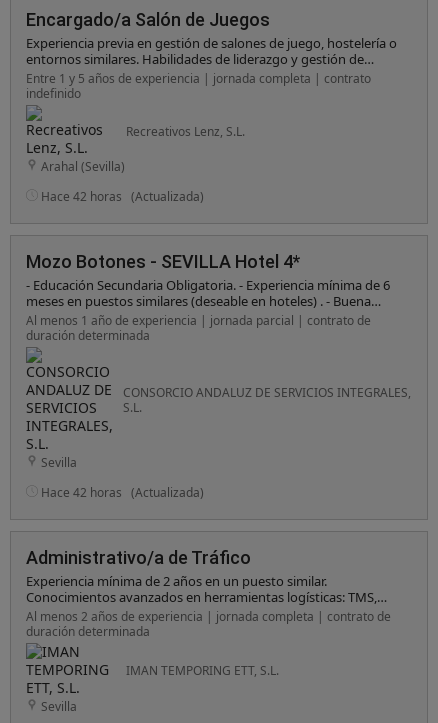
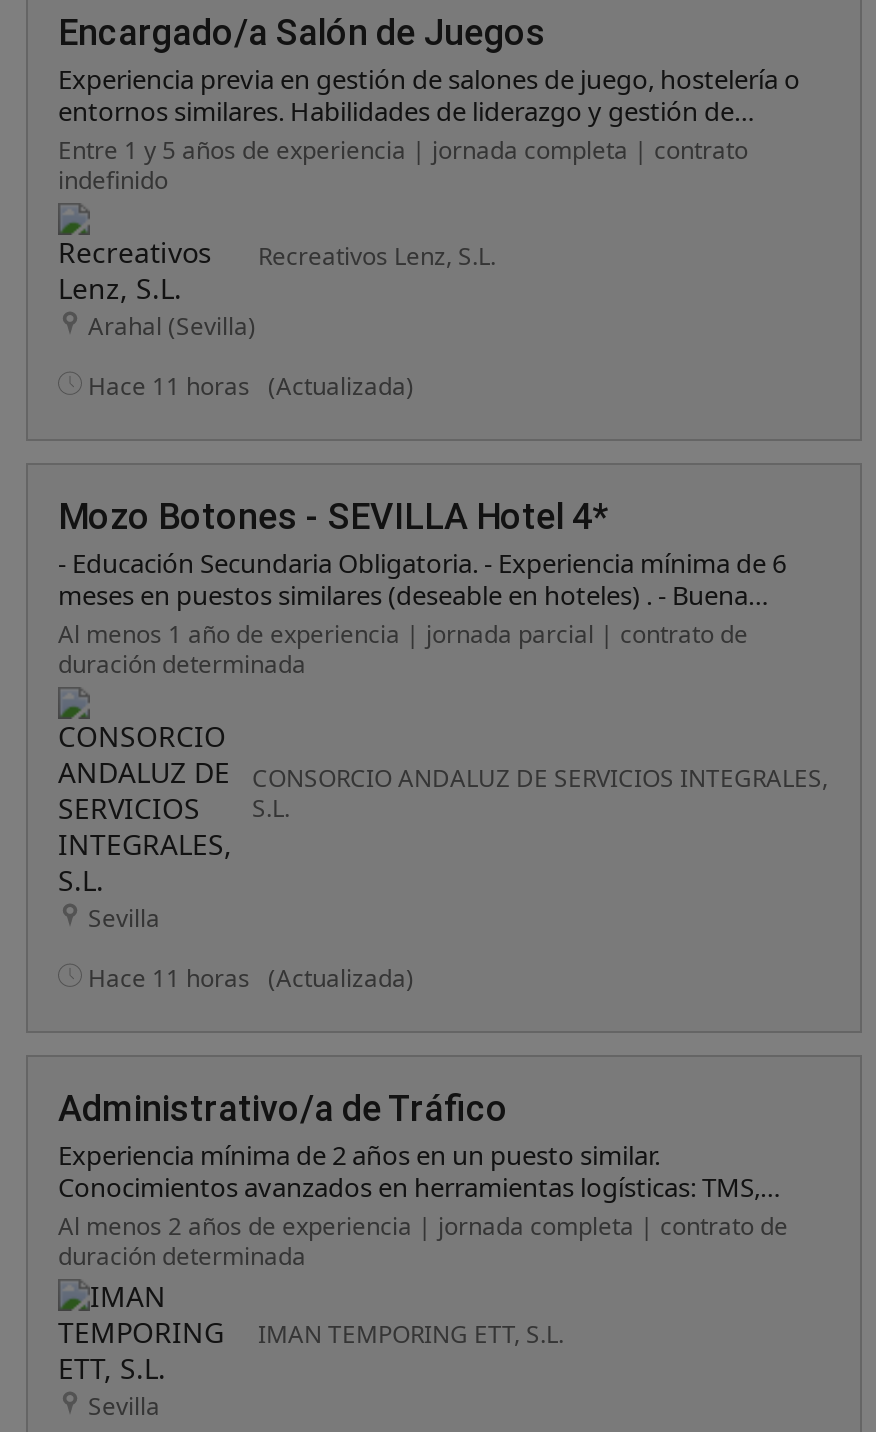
[41,188,204,205] Hace 42 horas (Actualizada) -> [88,369,414,403] Hace 11 horas (Actualizada)
[41,484,204,501] Hace 42 horas (Actualizada) -> [88,961,414,995] Hace 11 horas (Actualizada)

